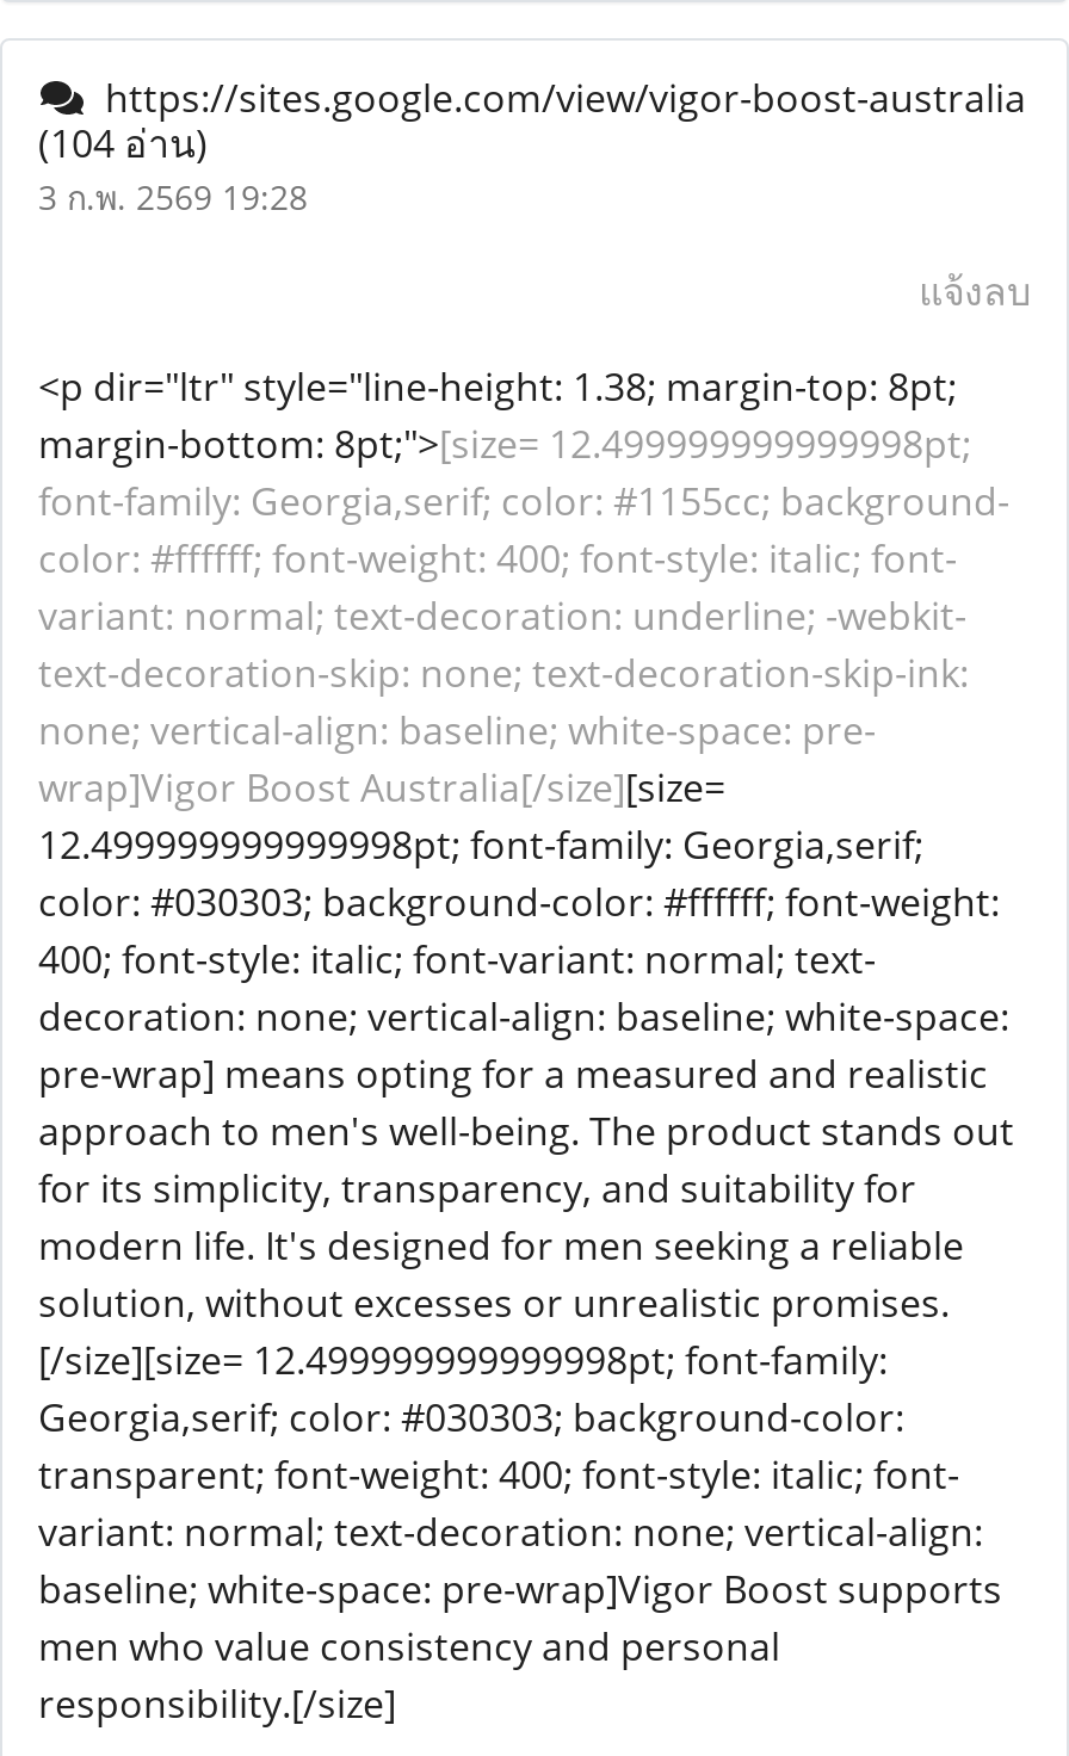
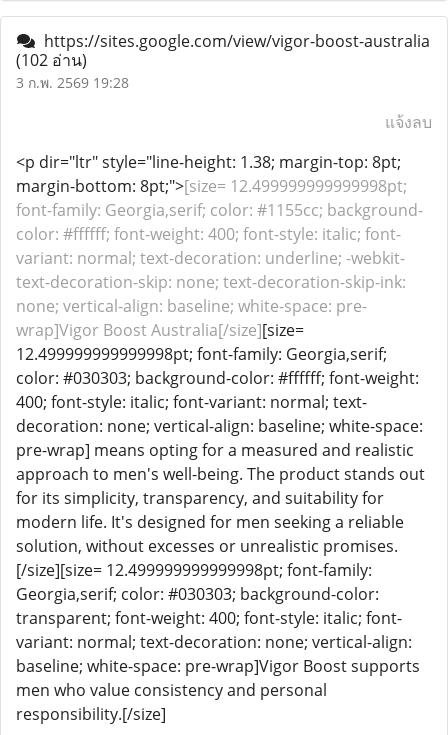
[38,117,208,169] (104 อ่าน) -> [16,49,87,71] (102 อ่าน)

